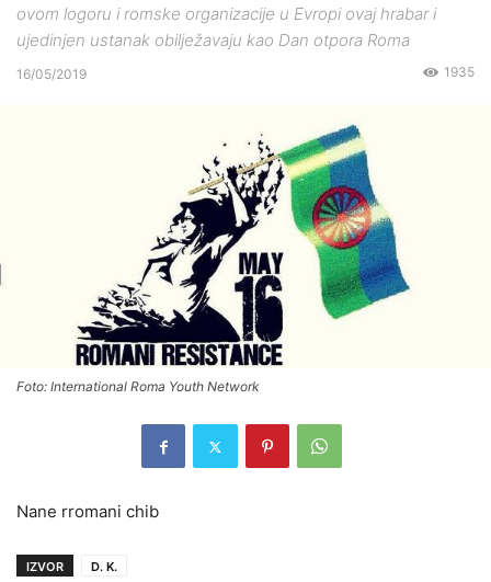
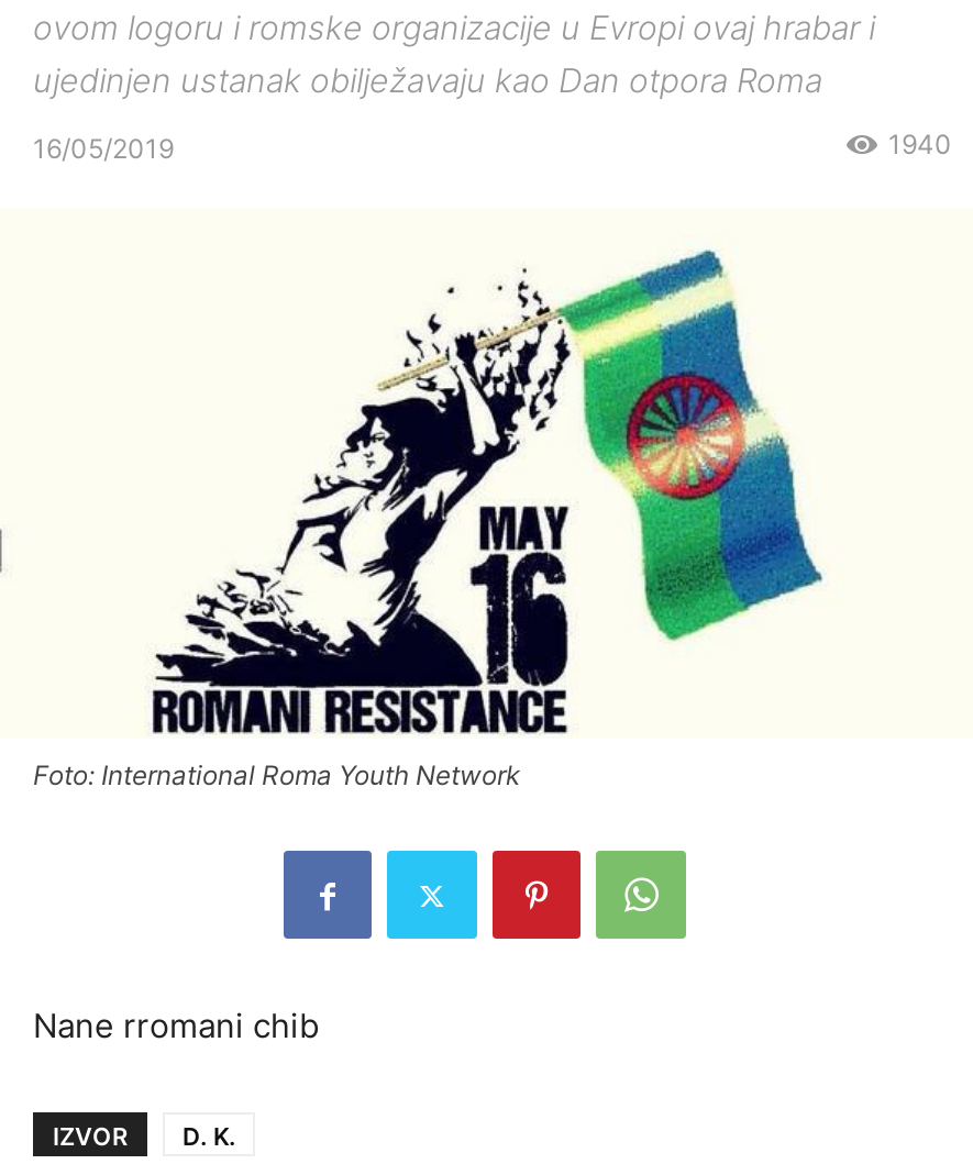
[444,64,475,80] 1935 -> [888,128,952,160] 1940

